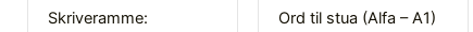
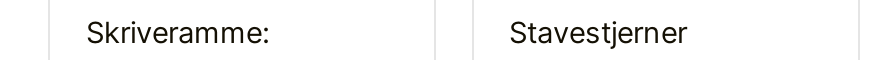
[278,9,435,28] Ord til stua (Alfa – A1) -> [509,16,687,52] Stavestjerner

